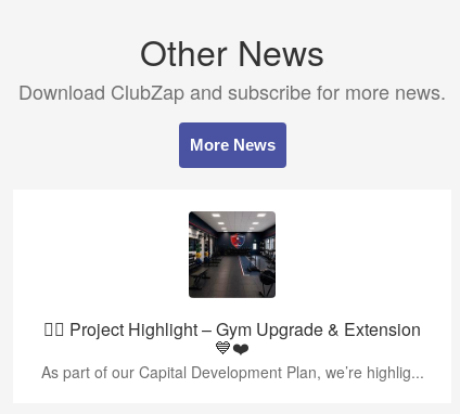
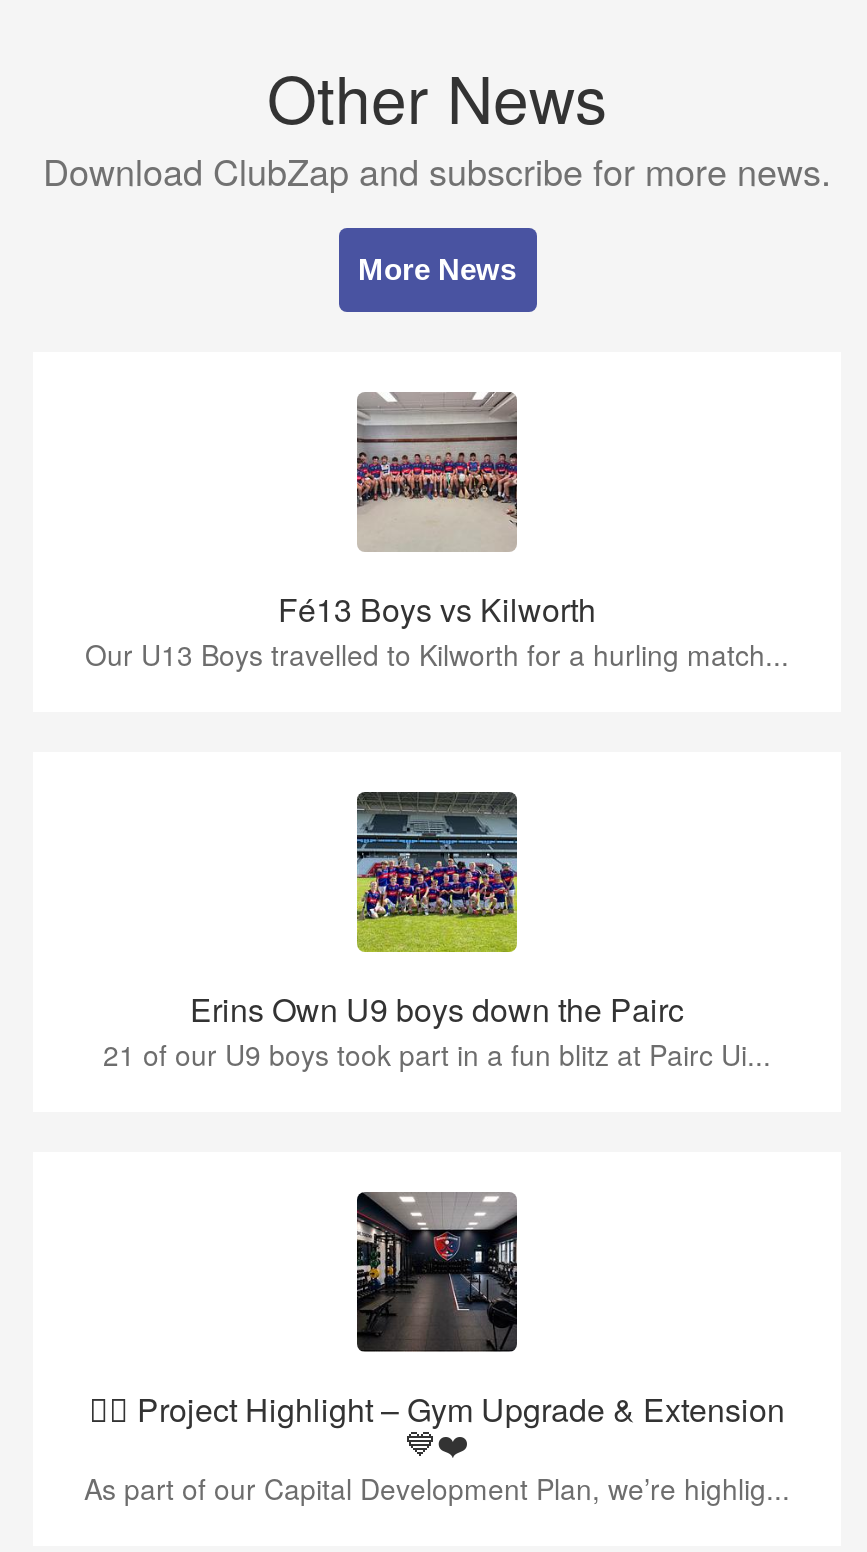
none -> [85,394,789,674] [image] | Fé13 Boys vs Kilworth | Our U13 Boys travelled to Kilworth for a hurling match...
none -> [103,790,771,1074] [image] | Erins Own U9 boys down the Pairc | 21 of our U9 boys took part in a fun blitz at Pairc Ui...

